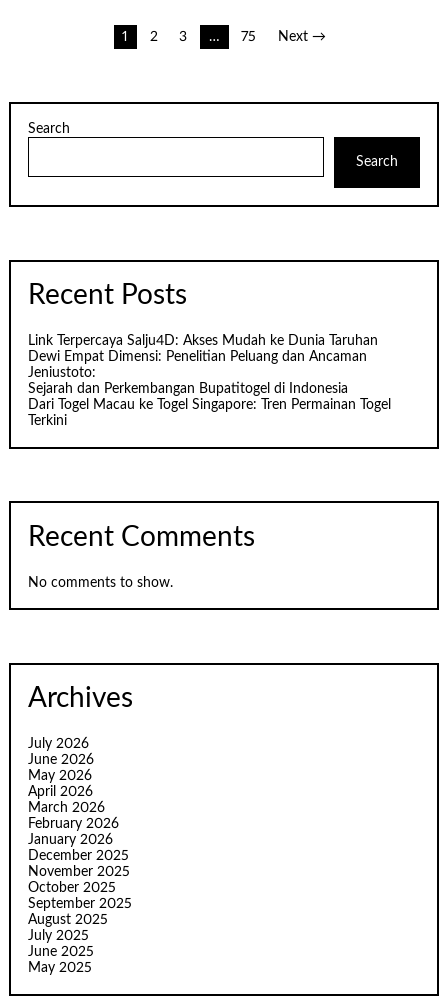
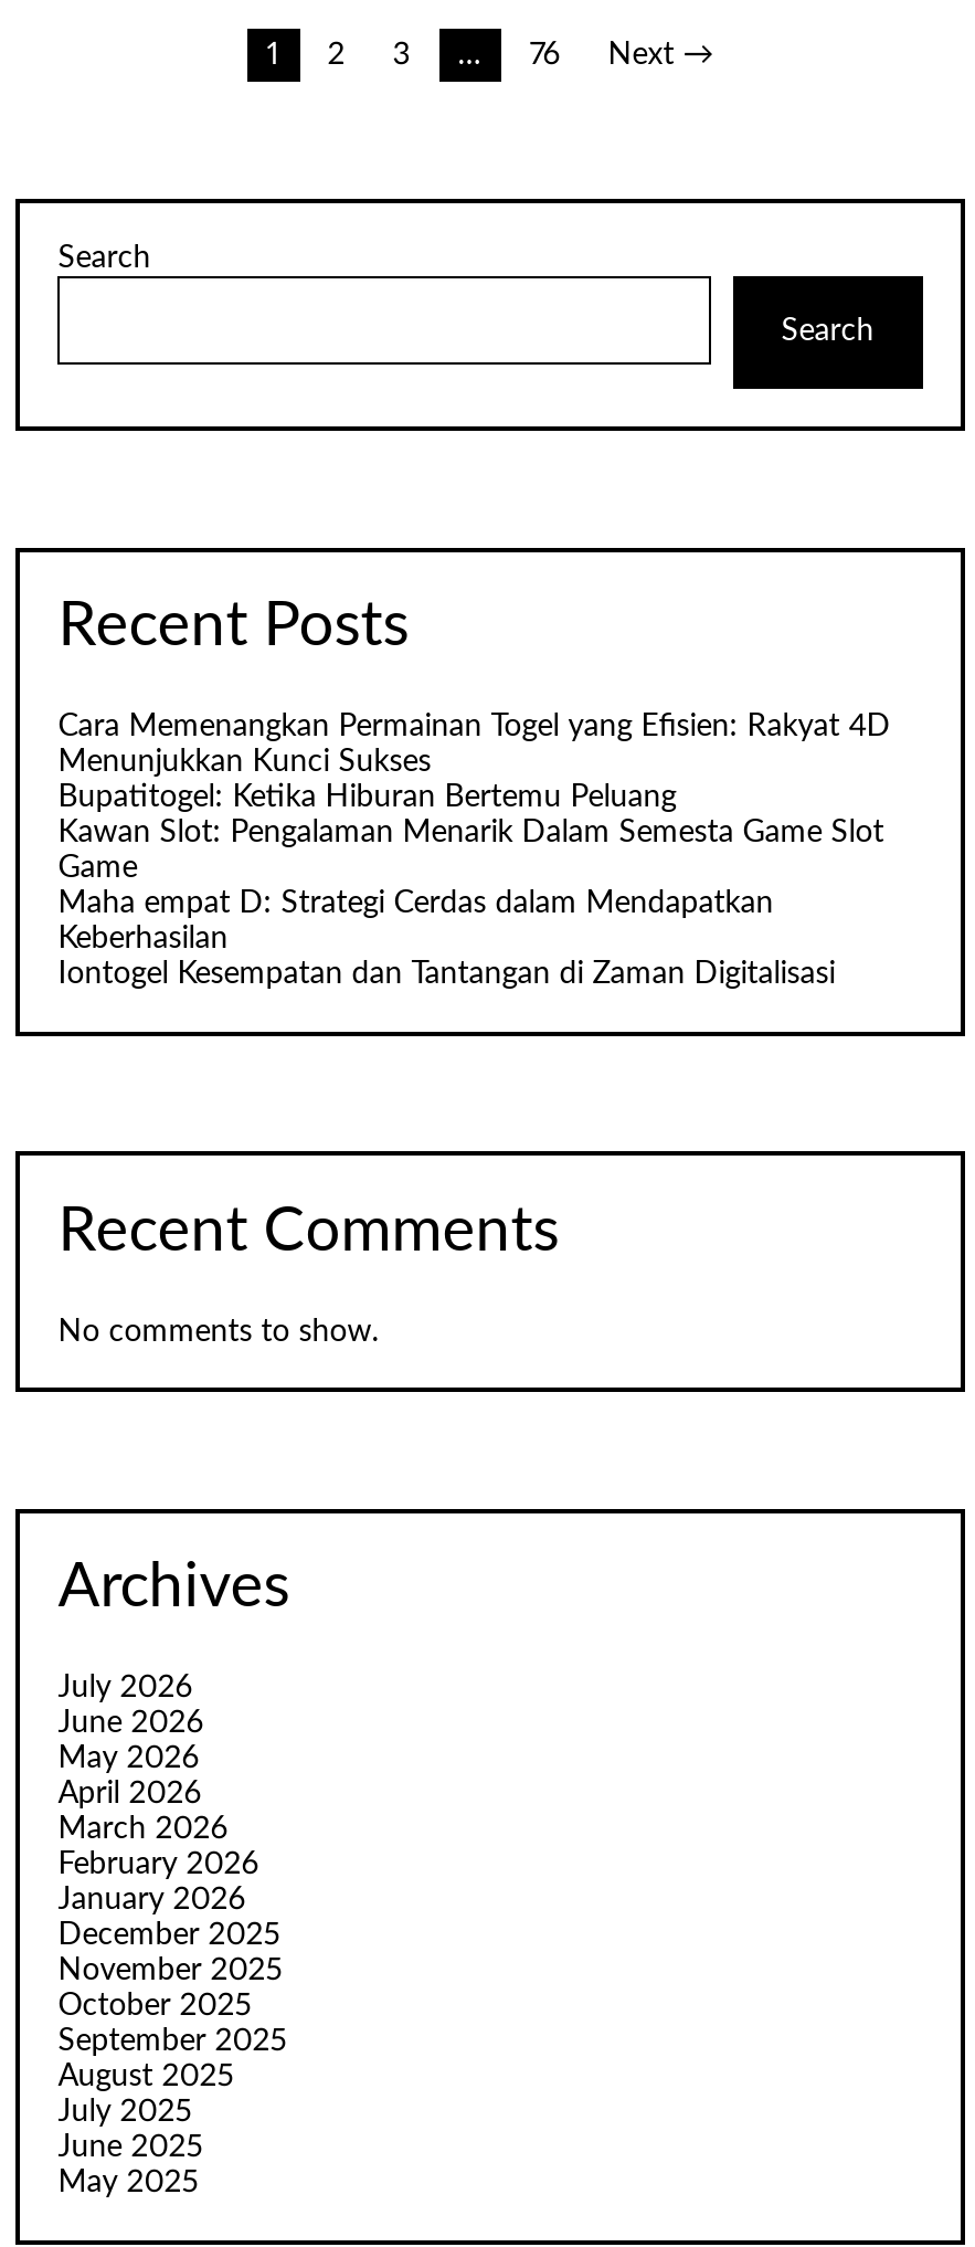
[241,30,256,44] 75 -> [530,40,560,71] 76
[28,334,391,428] Link Terpercaya Salju4D: Akses Mudah ke Dunia Taruhan | Dewi Empat Dimensi: Penelitian Peluang dan Ancaman | Jeniustoto: | Sejarah dan Perkembangan Bupatitogel di Indonesia | Dari Togel Macau ke Togel Singapore: Tren Permainan Togel | Terkini -> [58,712,890,990] Cara Memenangkan Permainan Togel yang Efisien: Rakyat 4D | Menunjukkan Kunci Sukses | Bupatitogel: Ketika Hiburan Bertemu Peluang | Kawan Slot: Pengalaman Menarik Dalam Semesta Game Slot | Game | Maha empat D: Strategi Cerdas dalam Mendapatkan | Keberhasilan | Iontogel Kesempatan dan Tantangan di Zaman Digitalisasi

